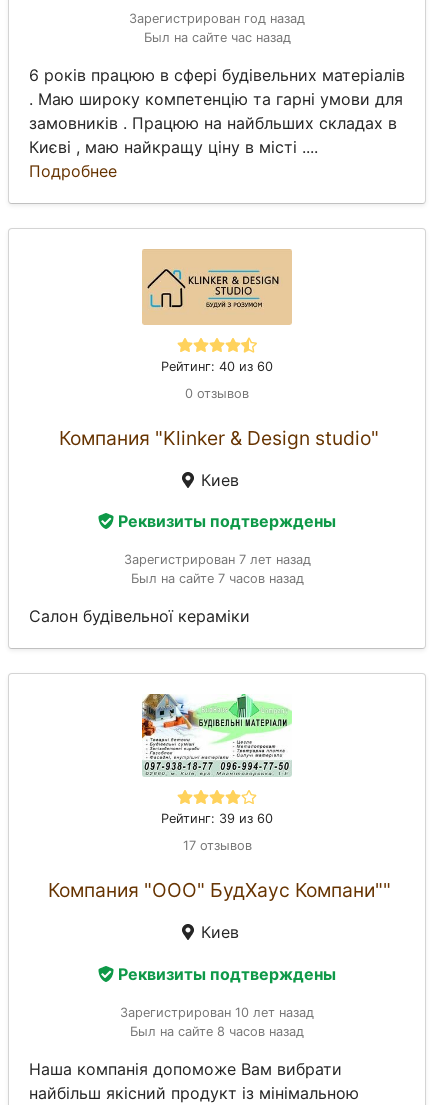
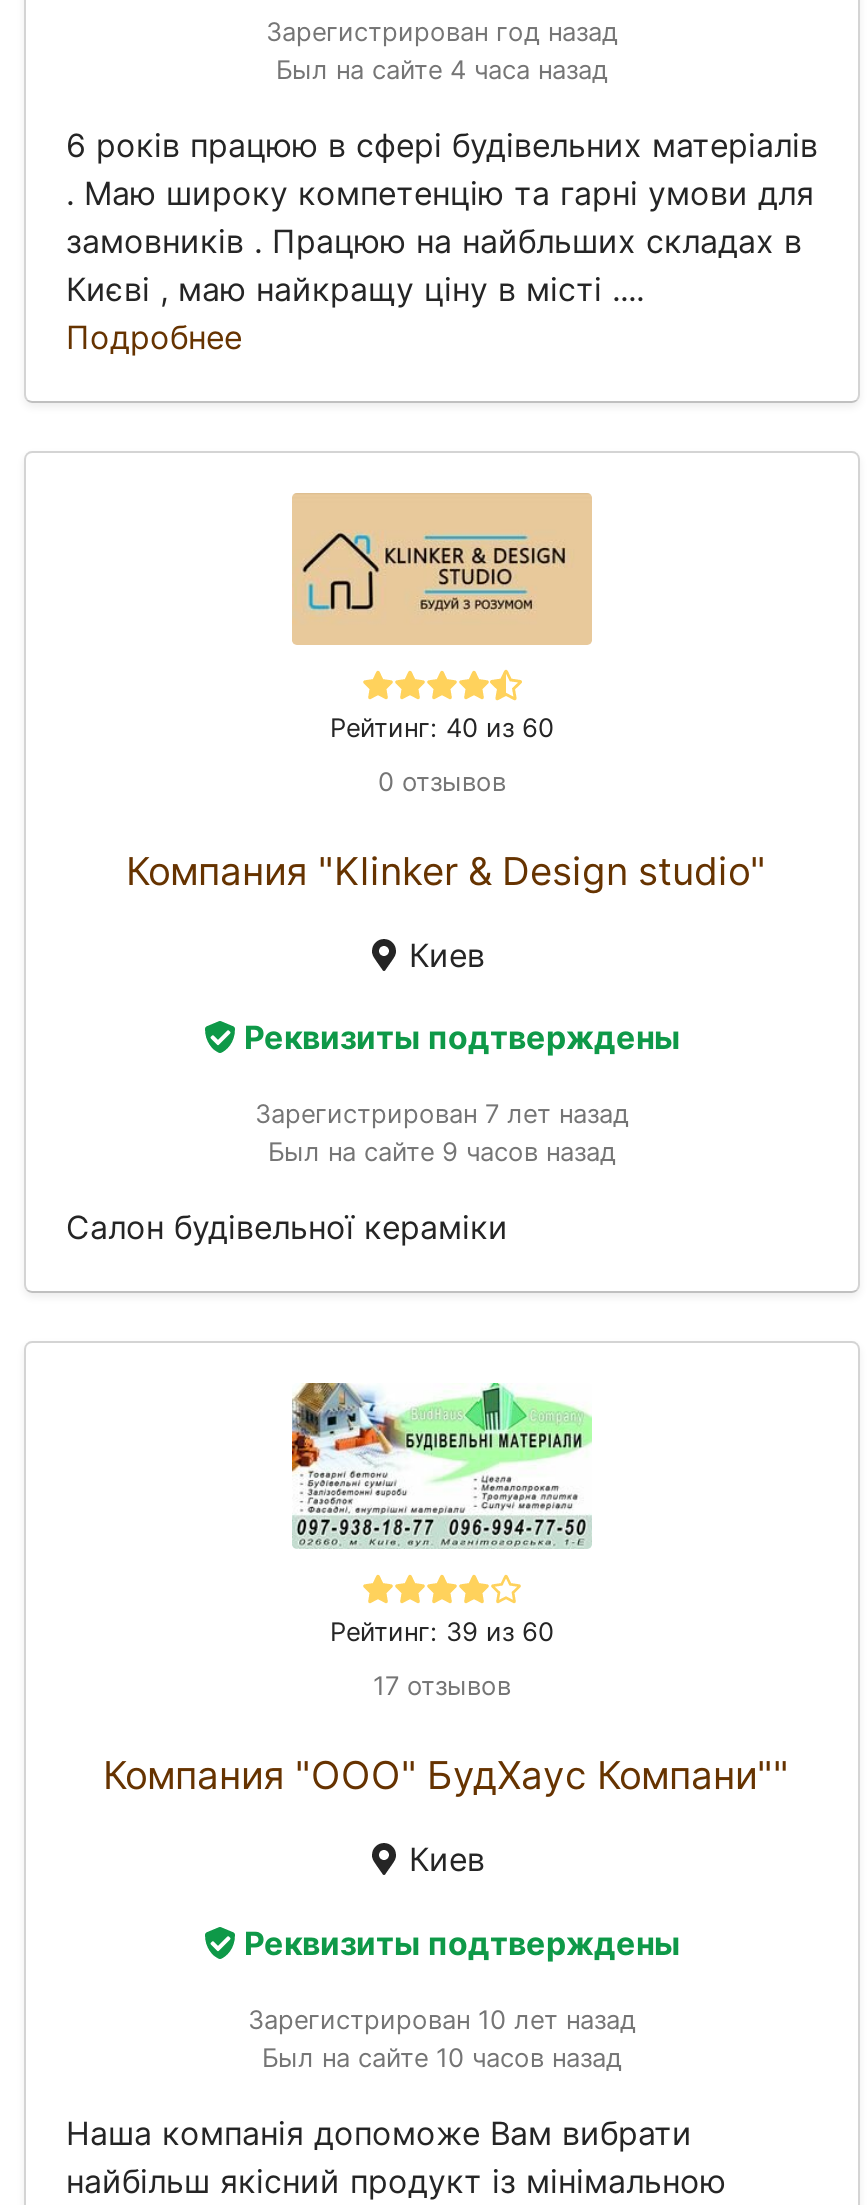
[143,30,290,45] Был на сайте час назад -> [276,55,608,85] Был на сайте 4 часа назад
[130,571,303,586] Был на сайте 7 часов назад -> [268,1138,616,1168] Был на сайте 9 часов назад
[130,1024,304,1039] Был на сайте 8 часов назад -> [262,2043,622,2073] Был на сайте 10 часов назад

